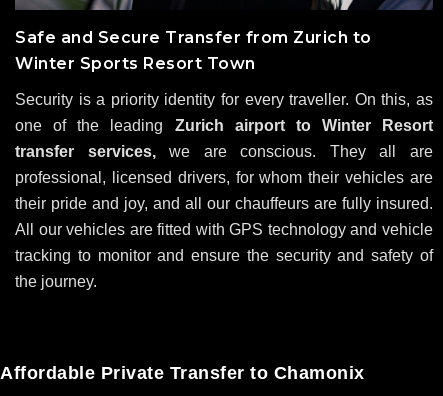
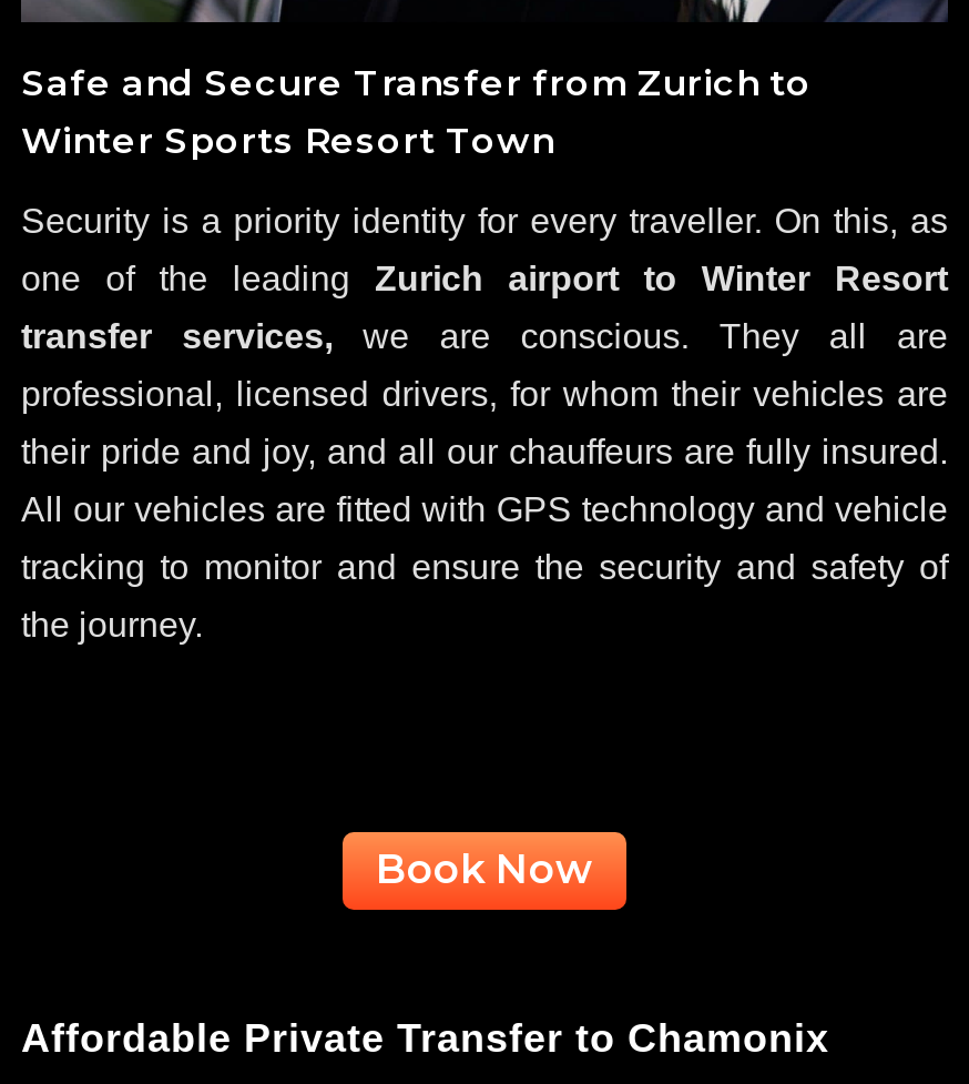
none -> [376,846,593,895] Book Now

